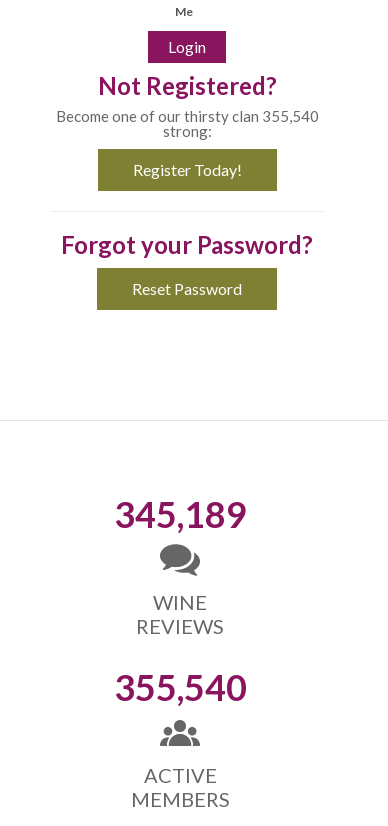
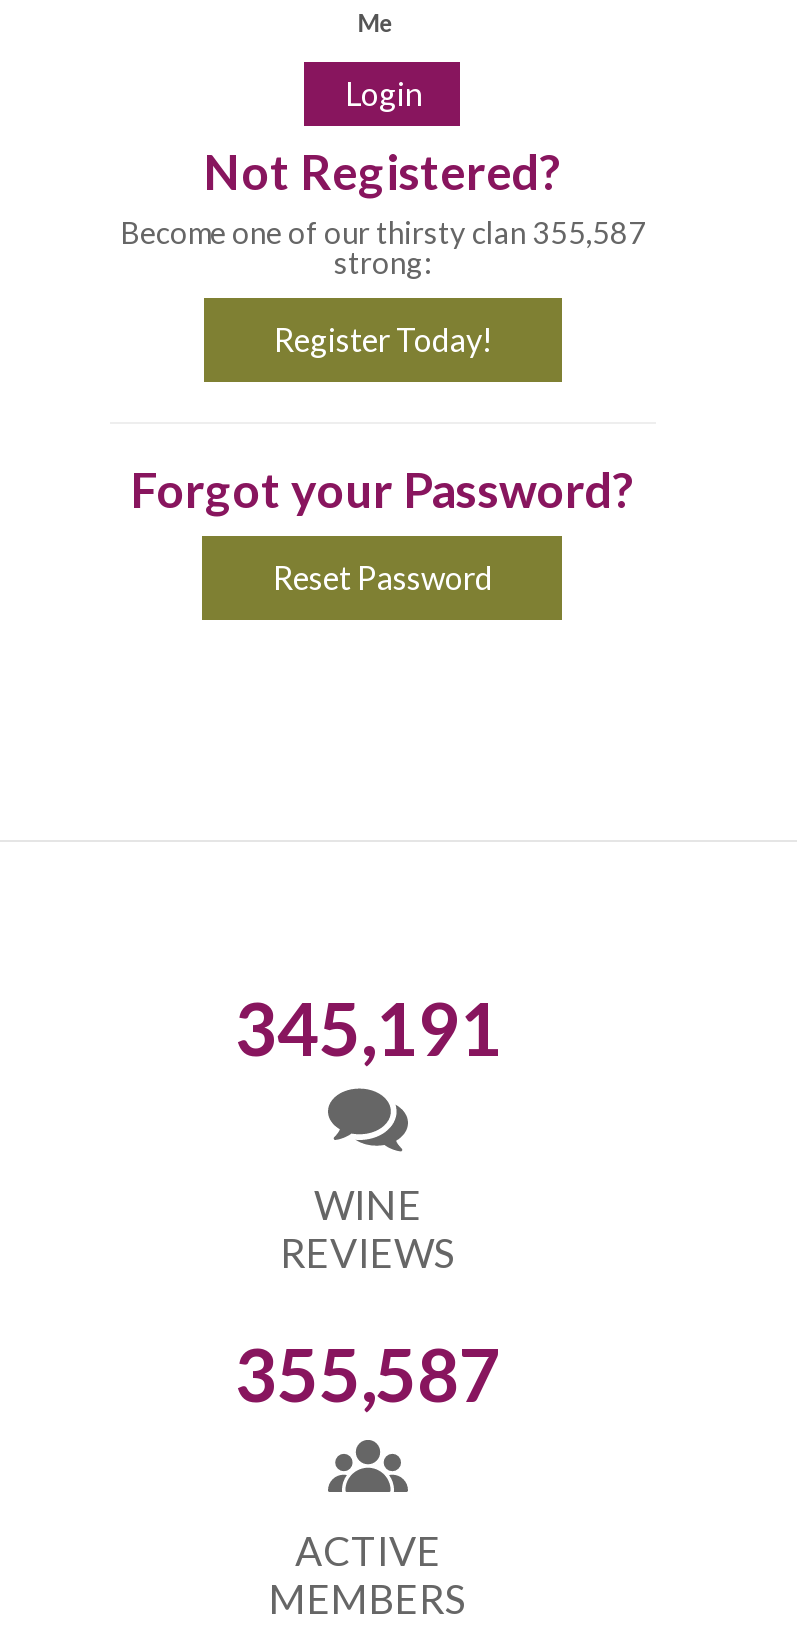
[56,107,319,125] Become one of our thirsty clan 355,540 -> [120,214,646,250] Become one of our thirsty clan 355,587
[113,492,246,536] 345,189 -> [235,984,501,1072] 345,191
[113,665,246,709] 355,540 -> [235,1330,501,1418] 355,587

